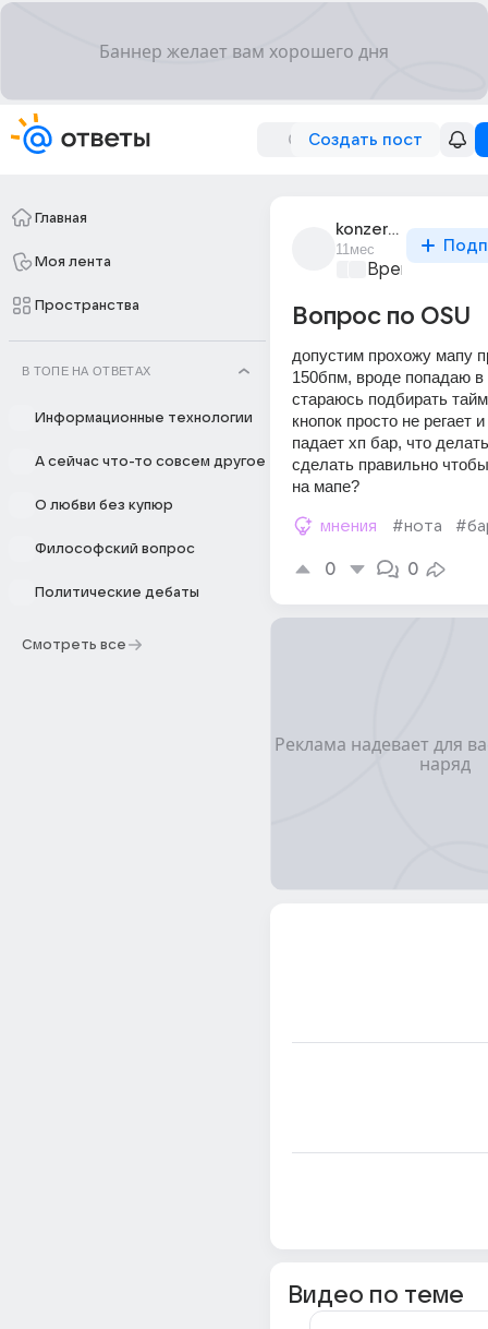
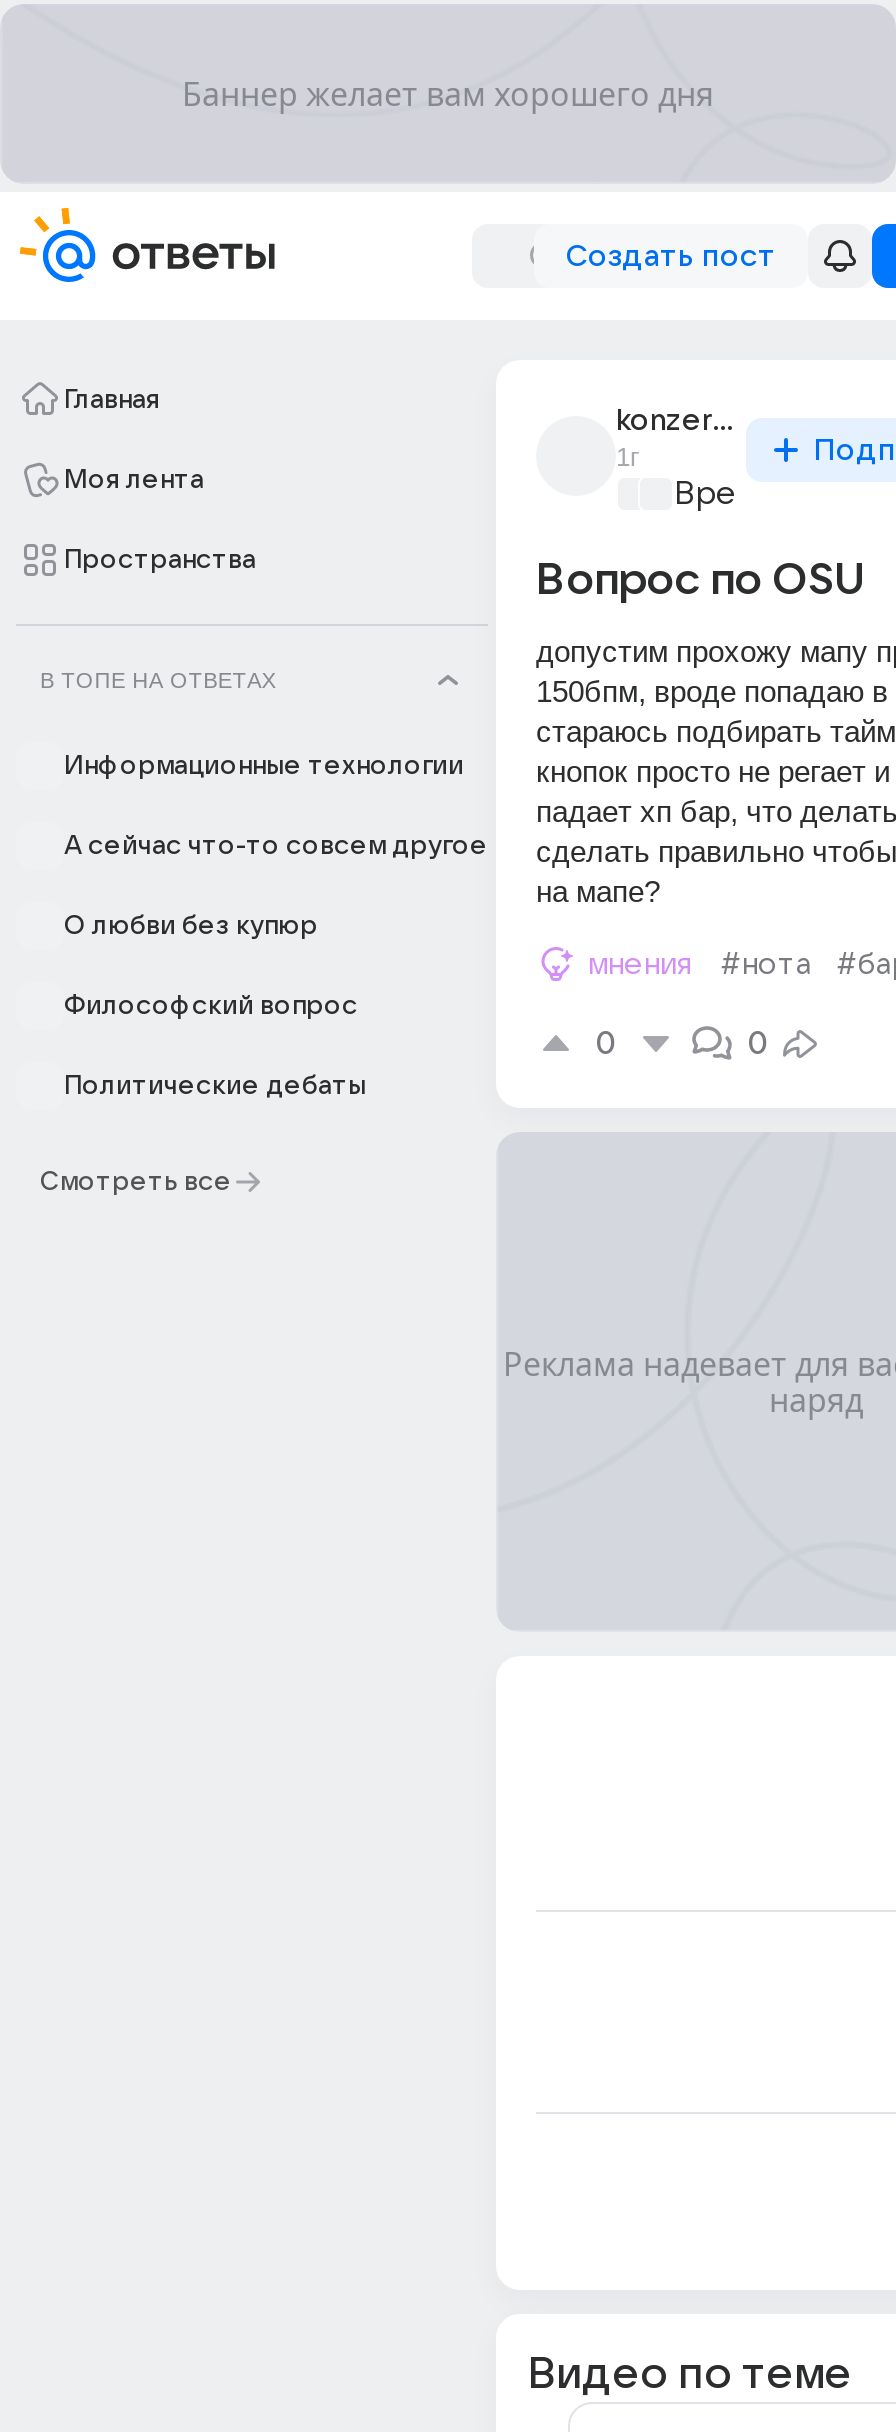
[335,241,375,258] 11мес -> [616,442,640,472] 1г

